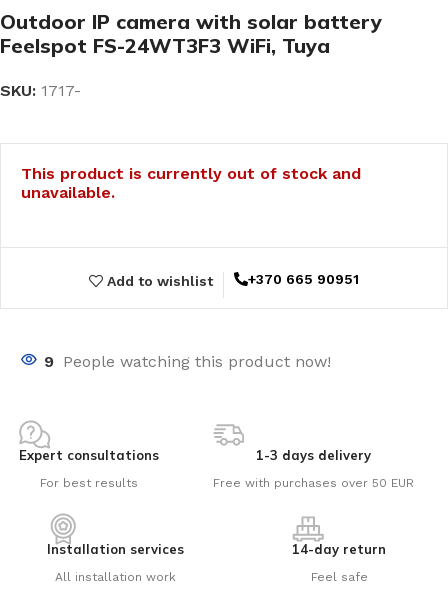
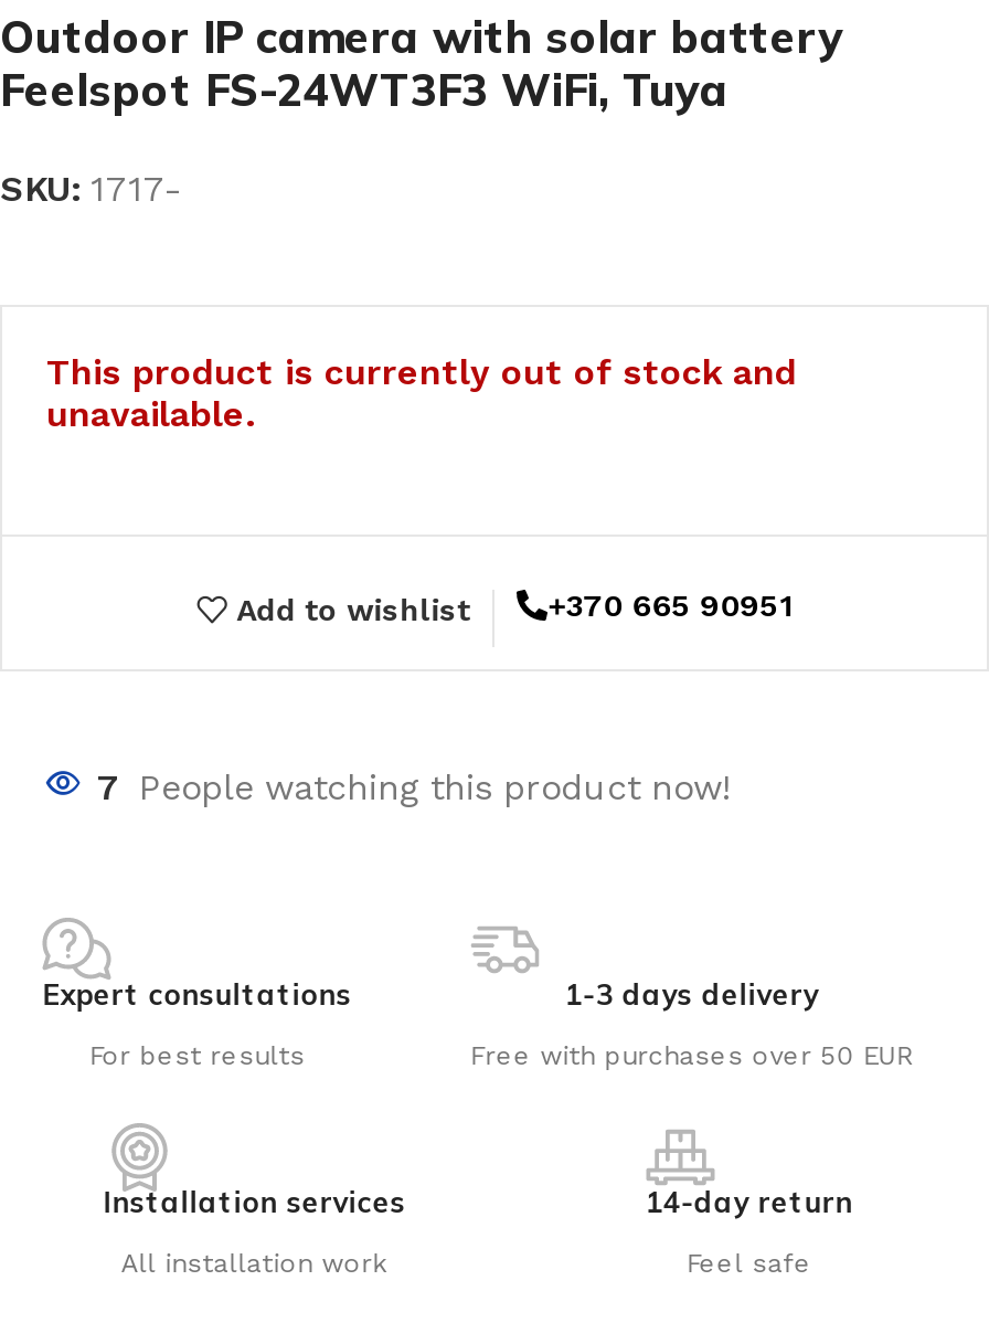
[44,352,331,371] 9 People watching this product now! -> [97,767,731,809] 7 People watching this product now!

